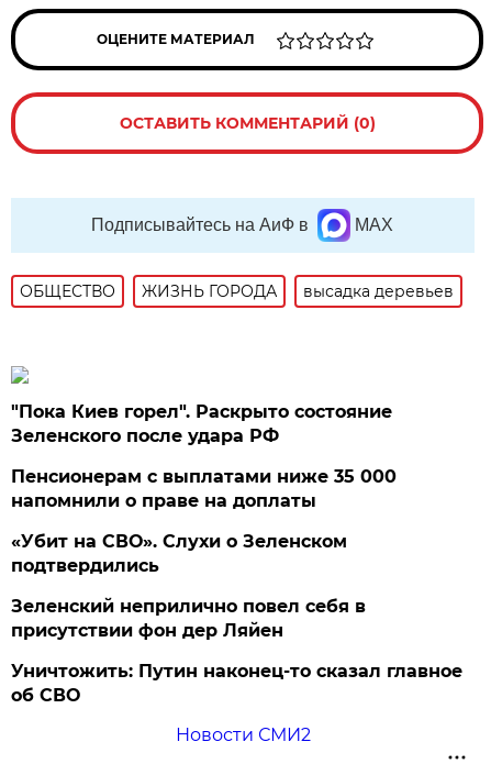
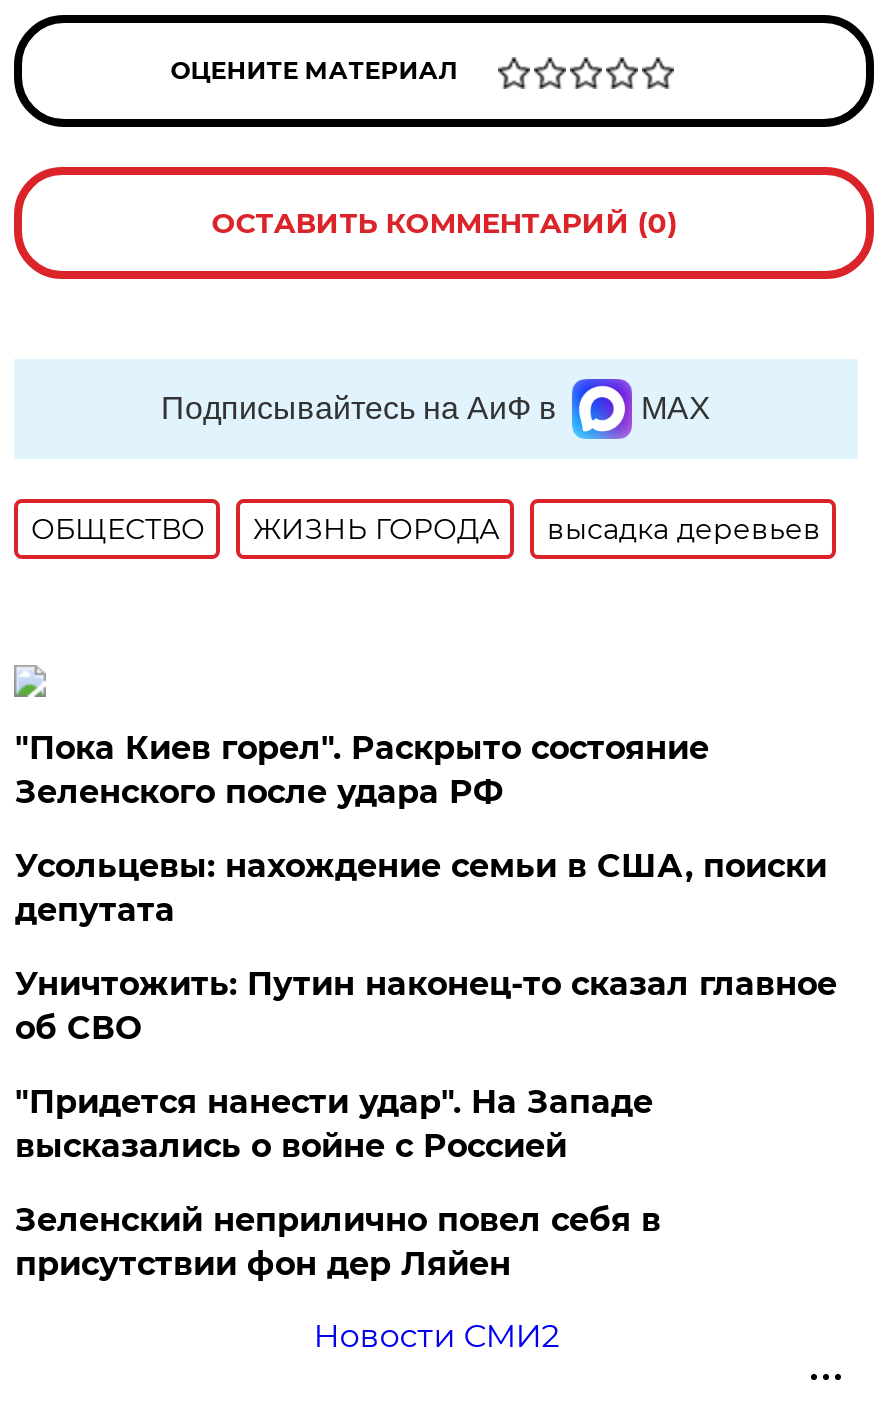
[11,466,397,576] Пенсионерам с выплатами ниже 35 000 | напомнили о праве на доплаты | «Убит на СВО». Слухи о Зеленском | подтвердились -> [15,847,827,1165] Усольцевы: нахождение семьи в США, поиски | депутата | "Придется нанести удар". На Западе | высказались о войне с Россией
moved [11,596,366,641] -> [15,1201,661,1283]: Зеленский неприлично повел cебя в | присутствии фон дер Ляйен
moved [11,661,463,706] -> [15,965,837,1047]: Уничтожить: Путин наконец-то сказал главное | об СВО

